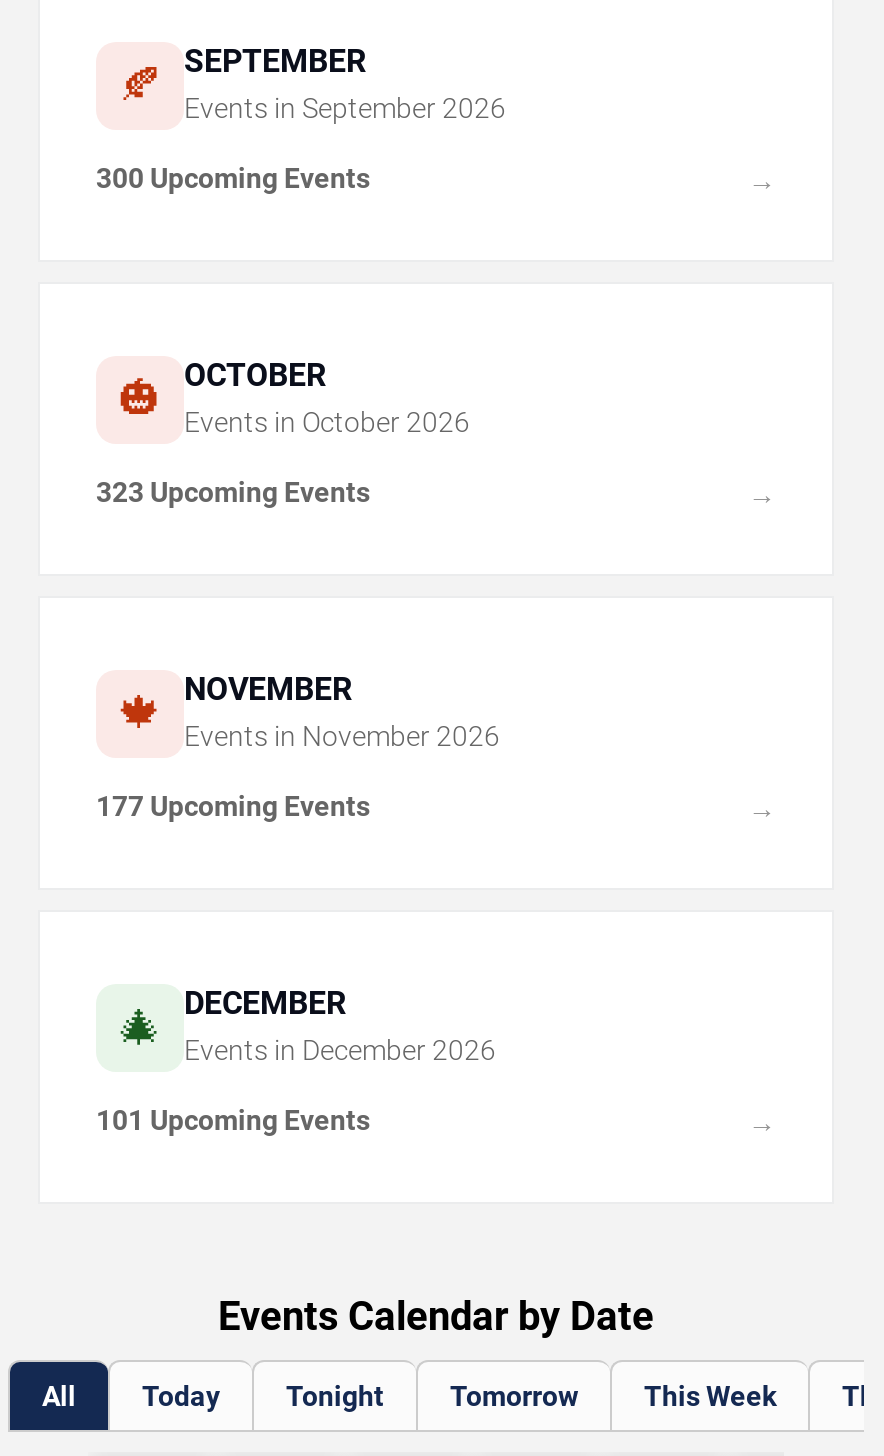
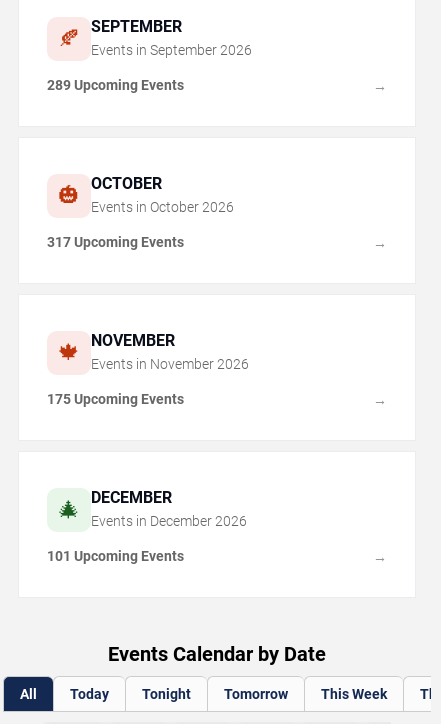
[96,163,370,195] 300 Upcoming Events -> [47,77,184,93] 289 Upcoming Events
[96,477,370,509] 323 Upcoming Events -> [47,234,184,250] 317 Upcoming Events
[96,791,370,823] 177 Upcoming Events -> [47,391,184,407] 175 Upcoming Events

